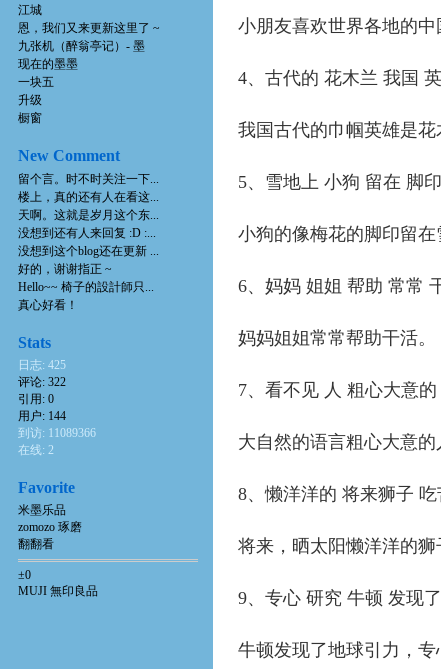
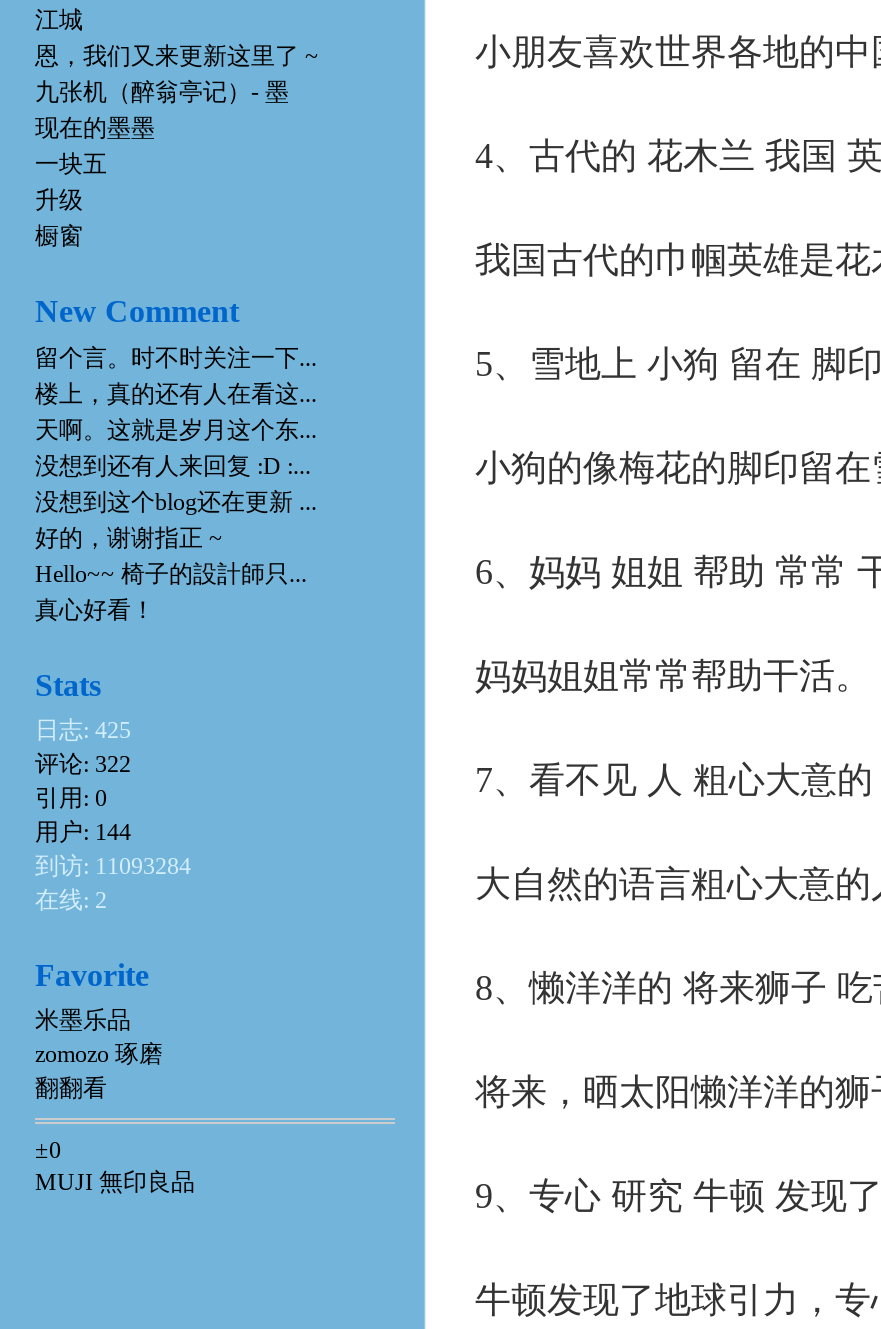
[18,426,96,440] 到访: 11089366 -> [35,852,191,880] 到访: 11093284

